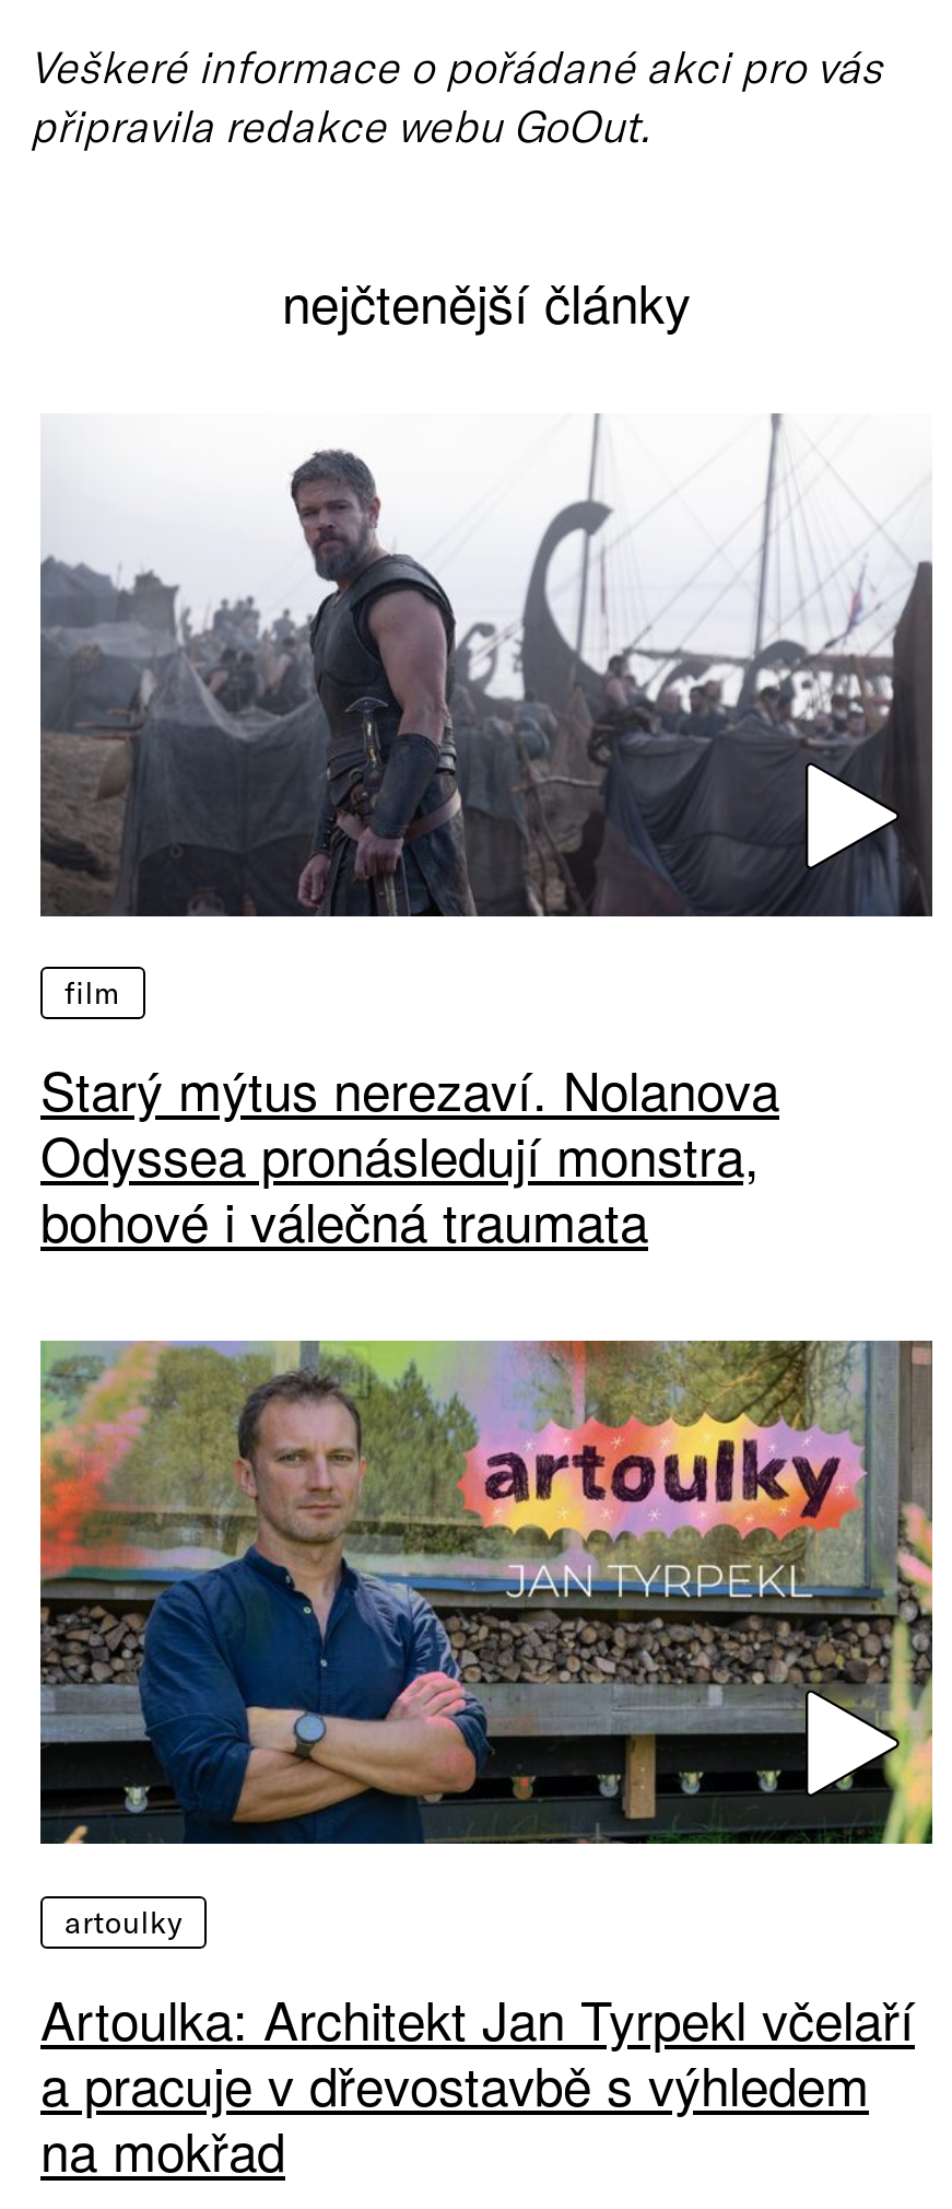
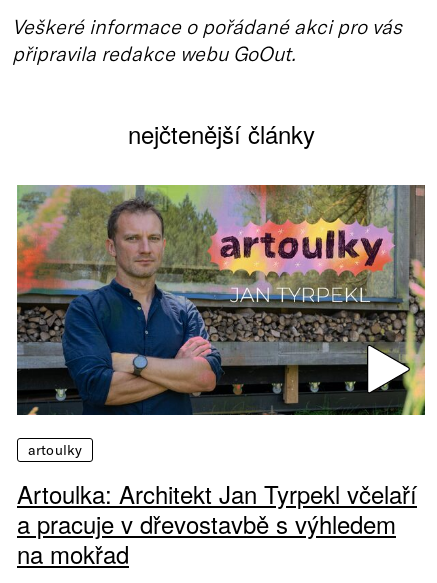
[38,413,935,1259] [image] | film | Starý mýtus nerezaví. Nolanova | Odyssea pronásledují monstra, | bohové i válečná traumata -> none

